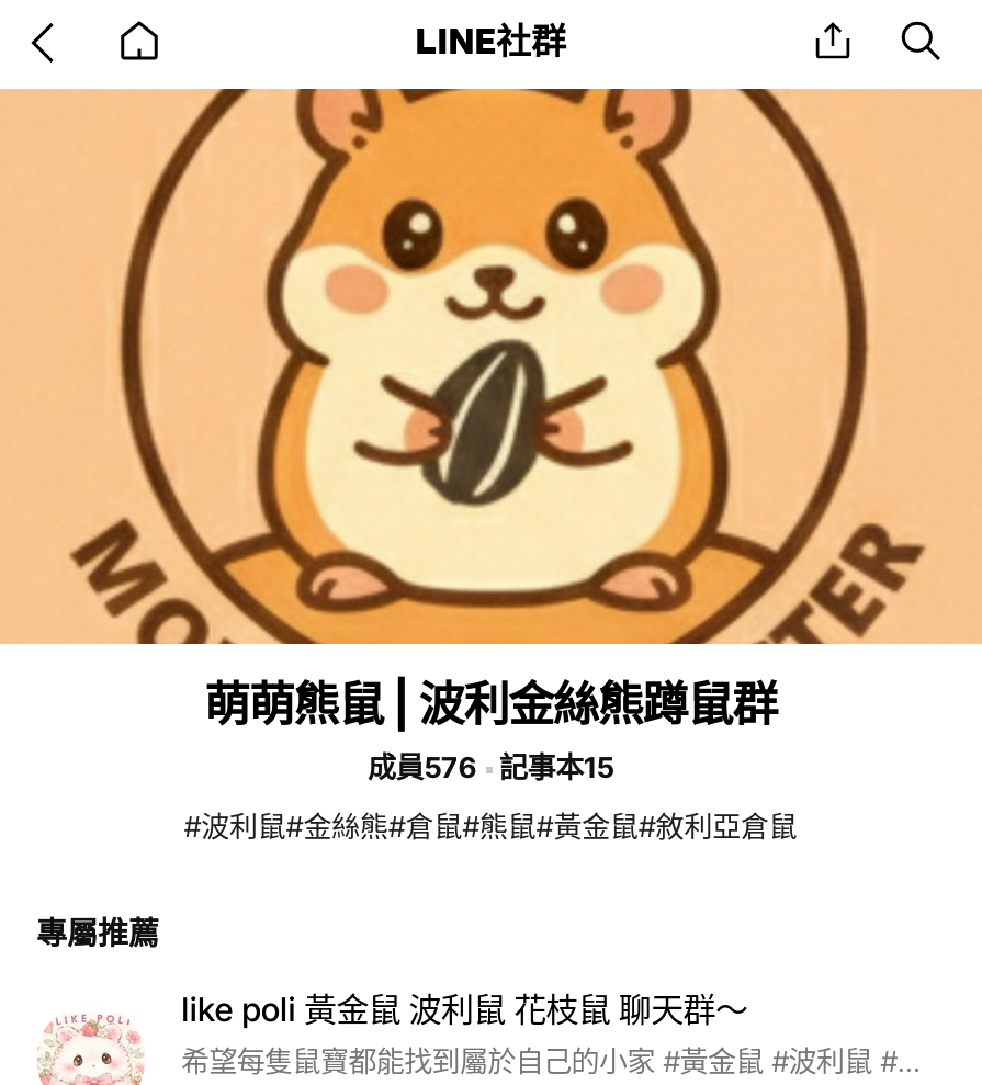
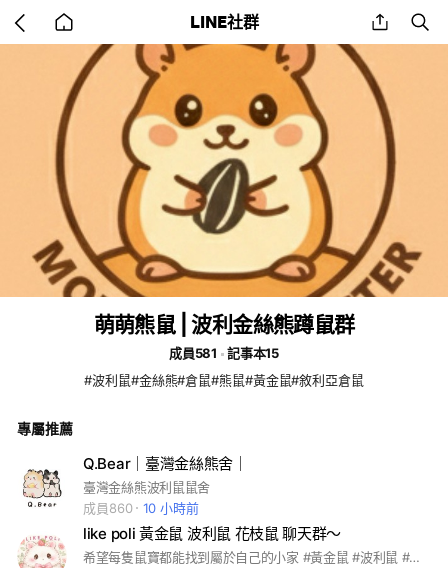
[368,749,613,784] 成員576 記事本15 -> [169,345,279,361] 成員581 記事本15
none -> [19,454,248,516] [image] | Q.Bear｜臺灣金絲熊舍｜ | 臺灣金絲熊波利鼠鼠舍 | 成員860 | 10 小時前

